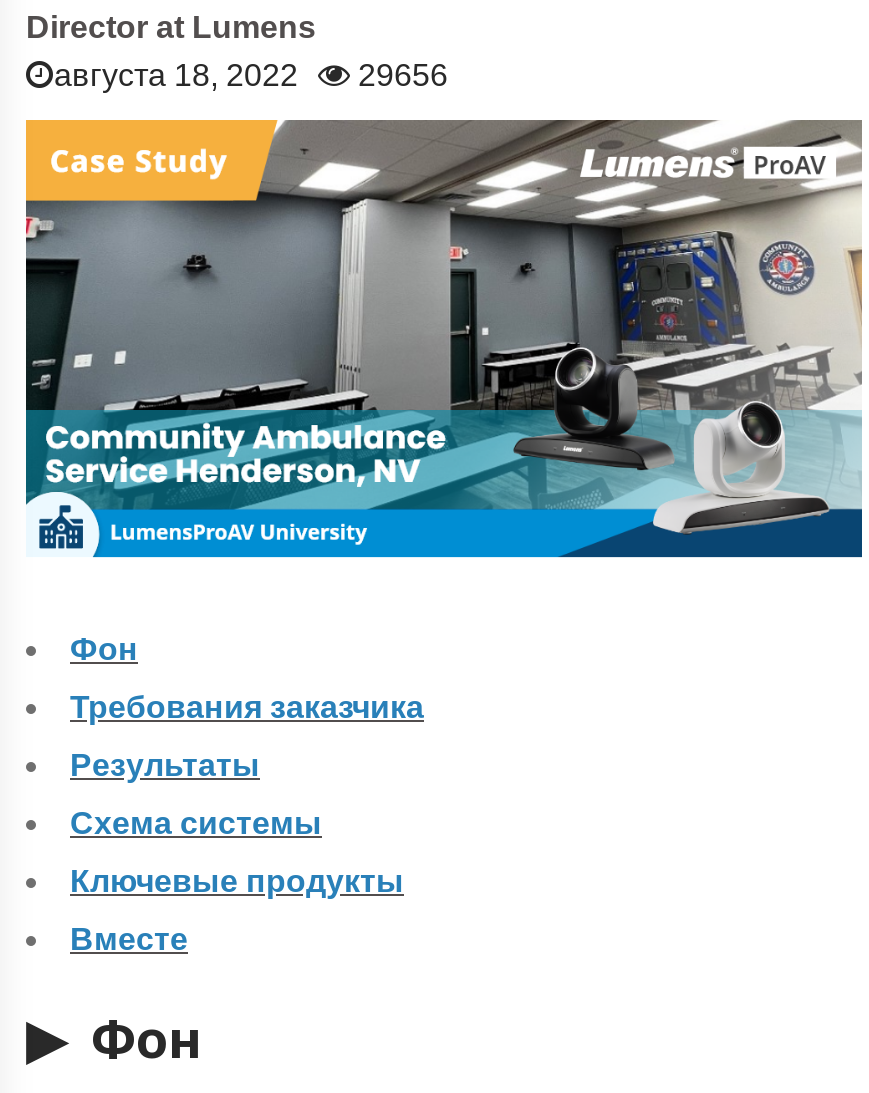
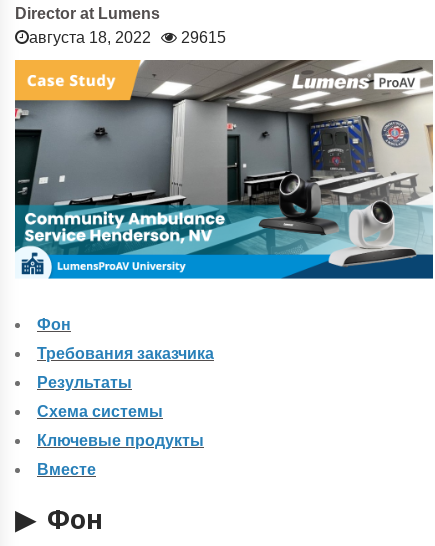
[54,58,448,92] августа 18, 2022 29656 -> [29,29,226,46] августа 18, 2022 29615

